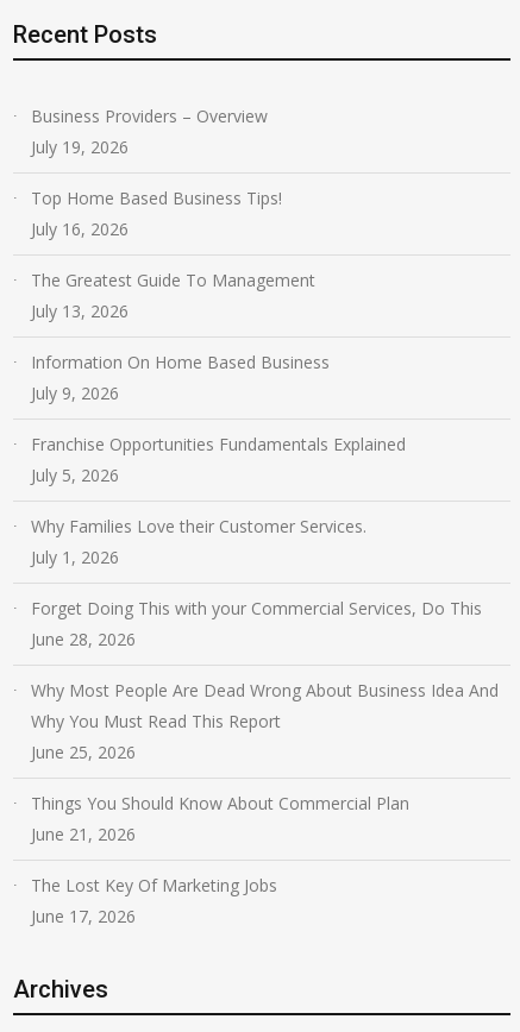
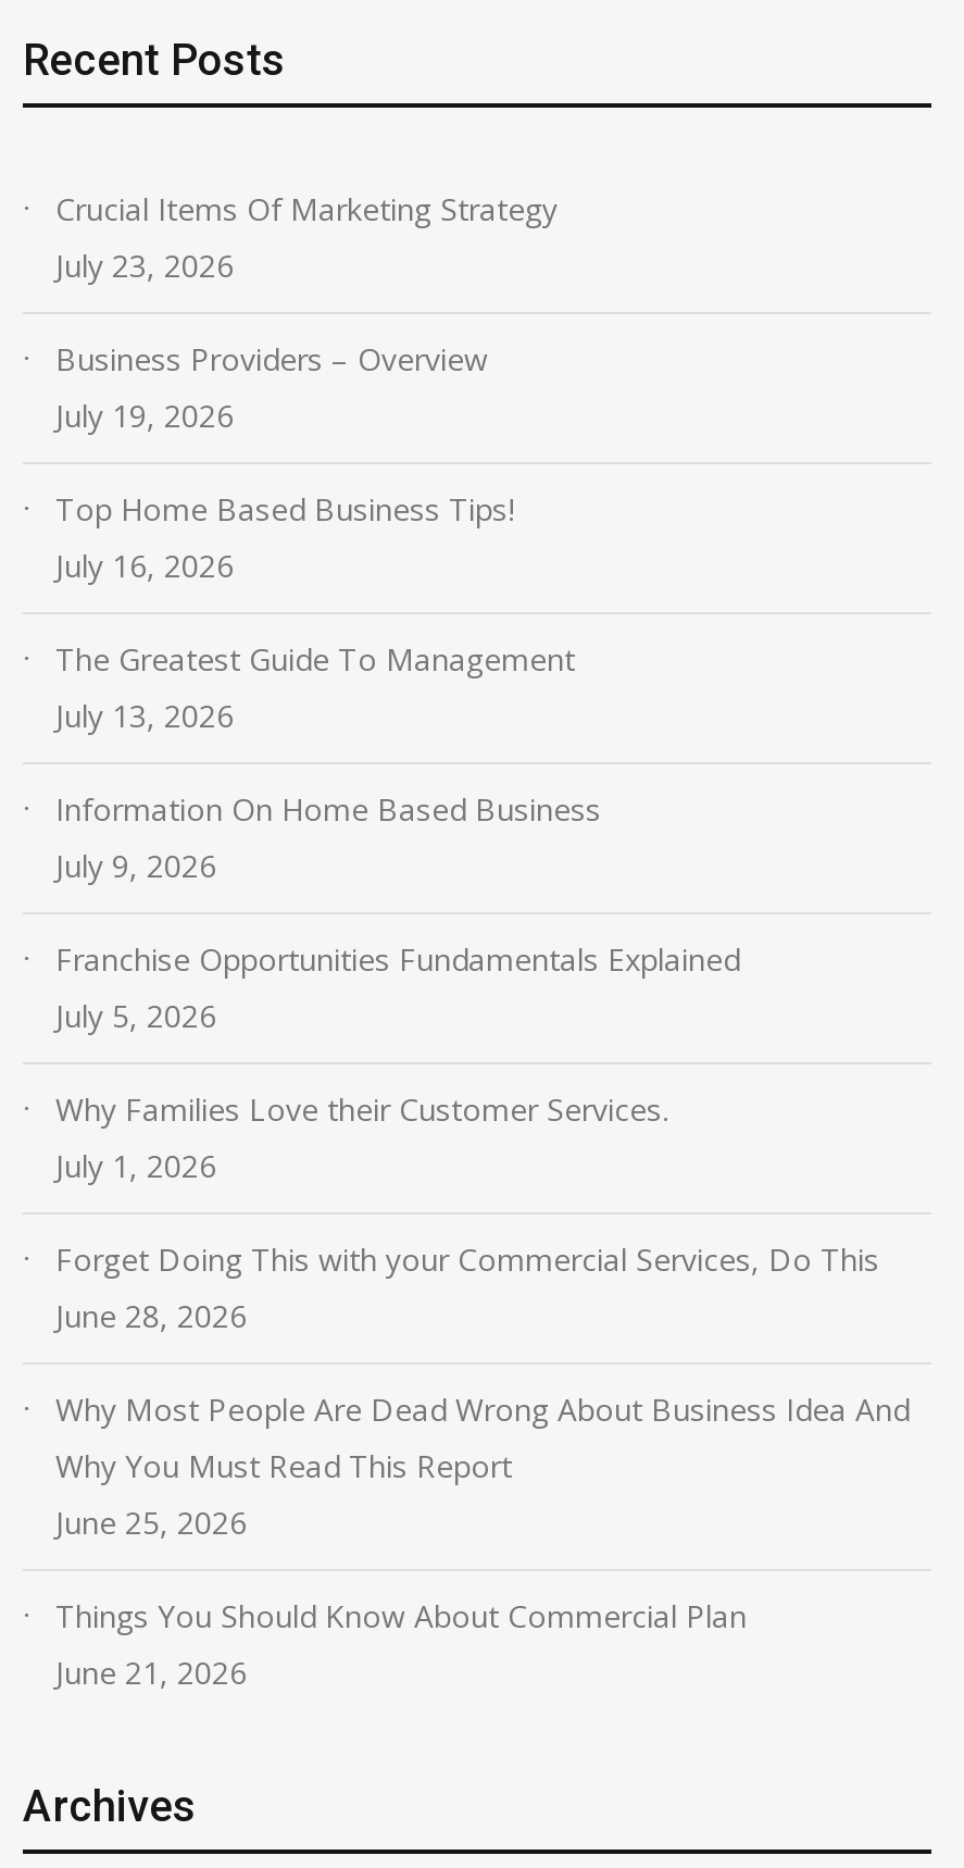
none -> [55,188,558,286] Crucial Items Of Marketing Strategy | July 23, 2026
moved [31,104,499,845] -> [55,338,910,1693]: Business Providers – Overview | July 19, 2026 | Top Home Based Business Tips! | ... | Things You Should Know About Commercial Plan | June 21, 2026
[31,874,277,927] The Lost Key Of Marketing Jobs | June 17, 2026 -> none

